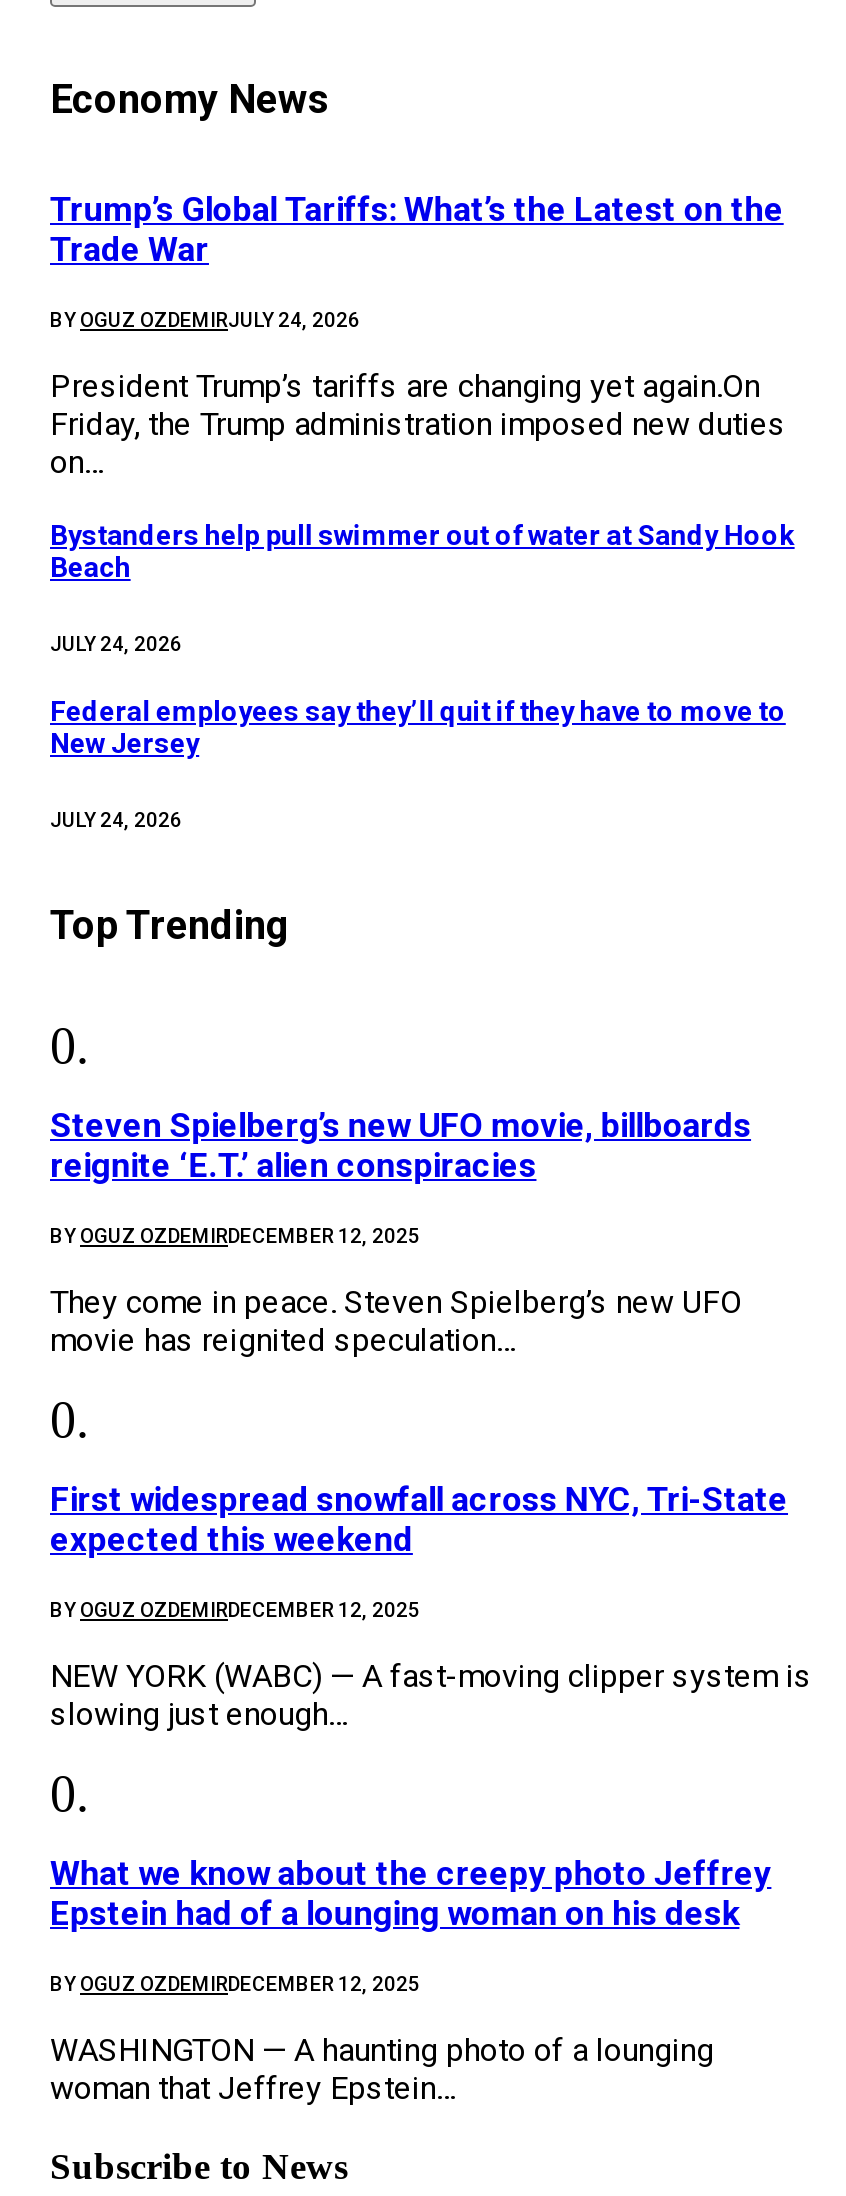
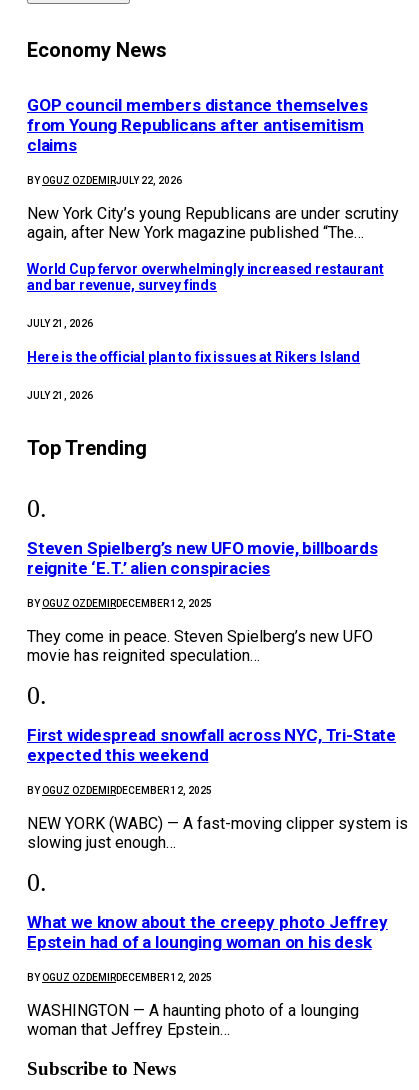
[50,189,784,269] Trump’s Global Tariffs: What’s the Latest on the | Trade War -> [27,95,367,155] GOP council members distance themselves | from Young Republicans after antisemitism | claims
[50,310,360,332] BY OGUZ OZDEMIRJULY 24, 2026 -> [27,175,182,186] BY OGUZ OZDEMIRJULY 22, 2026
[50,368,786,482] President Trump’s tariffs are changing yet again.On | Friday, the Trump administration imposed new duties | on… -> [27,204,399,242] New York City’s young Republicans are under scrutiny | again, after New York magazine published “The…
[50,519,795,583] Bystanders help pull swimmer out of water at Sandy Hook | Beach -> [27,261,384,293] World Cup fervor overwhelmingly increased restaurant | and bar revenue, survey finds
[50,632,182,654] JULY 24, 2026 -> [27,318,93,329] JULY 21, 2026
[50,695,786,759] Federal employees say they’ll quit if they have to move to | New Jersey -> [27,349,360,365] Here is the official plan to fix issues at Rikers Island
[50,809,182,831] JULY 24, 2026 -> [27,390,93,401] JULY 21, 2026

